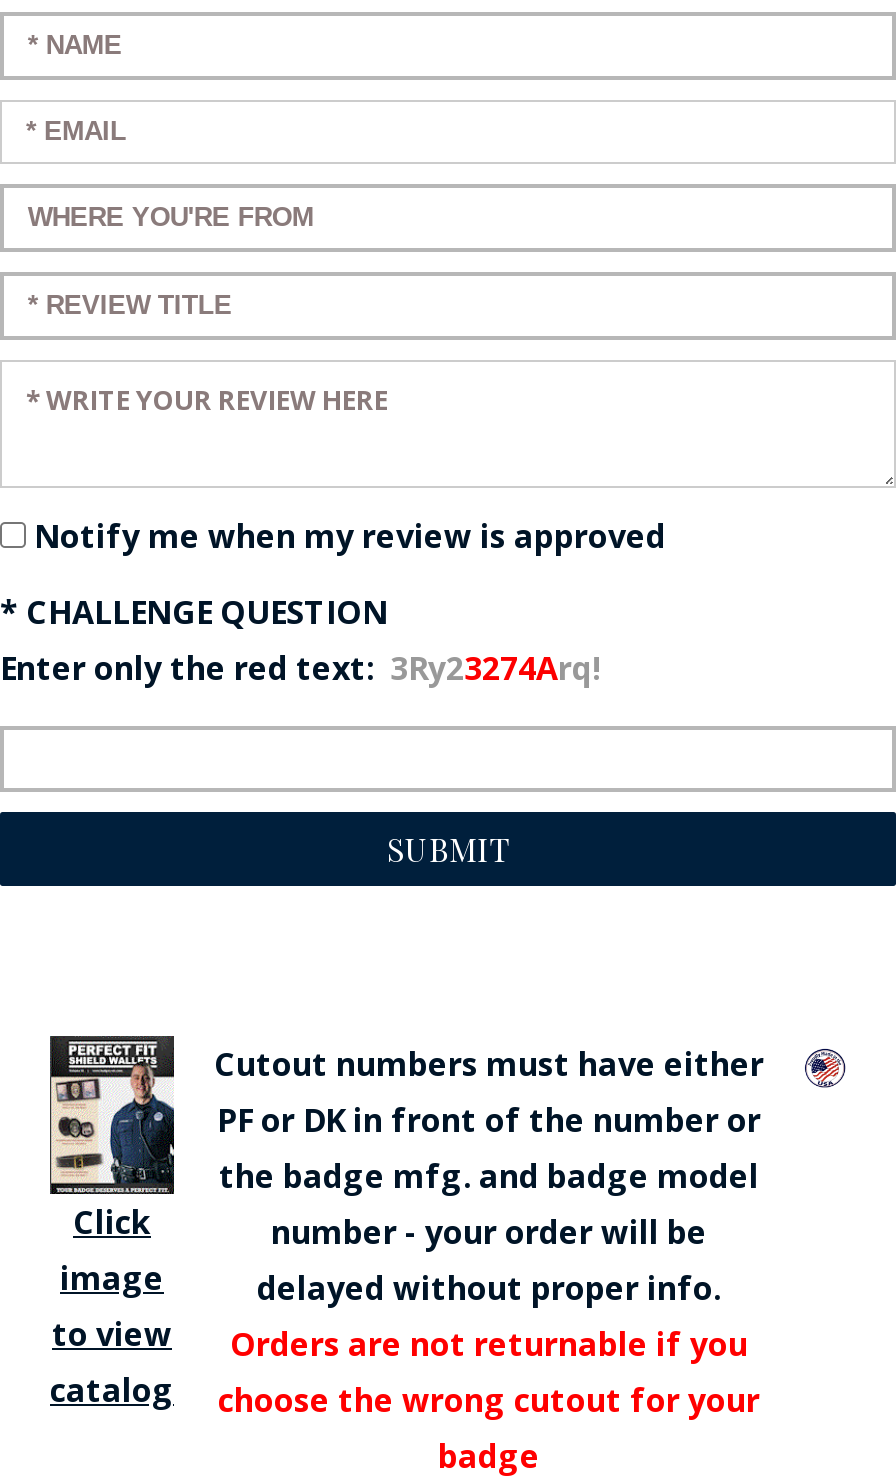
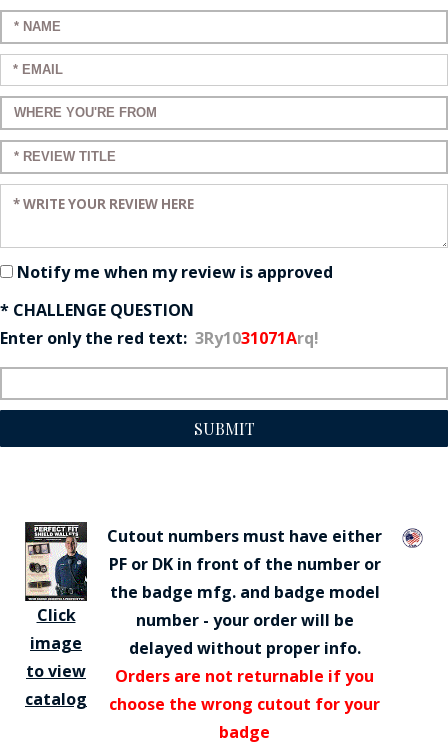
[0,645,602,689] Enter only the red text: 3Ry23274Arq! -> [0,327,319,349] Enter only the red text: 3Ry1031071Arq!

